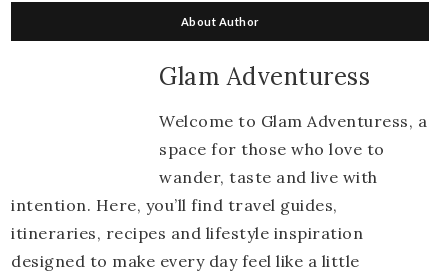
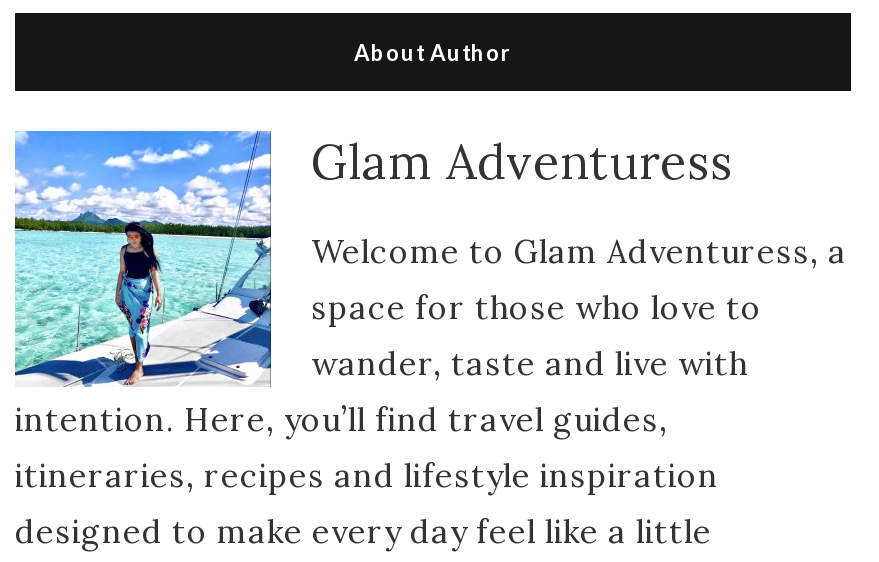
none -> [13,129,273,389] [image]

